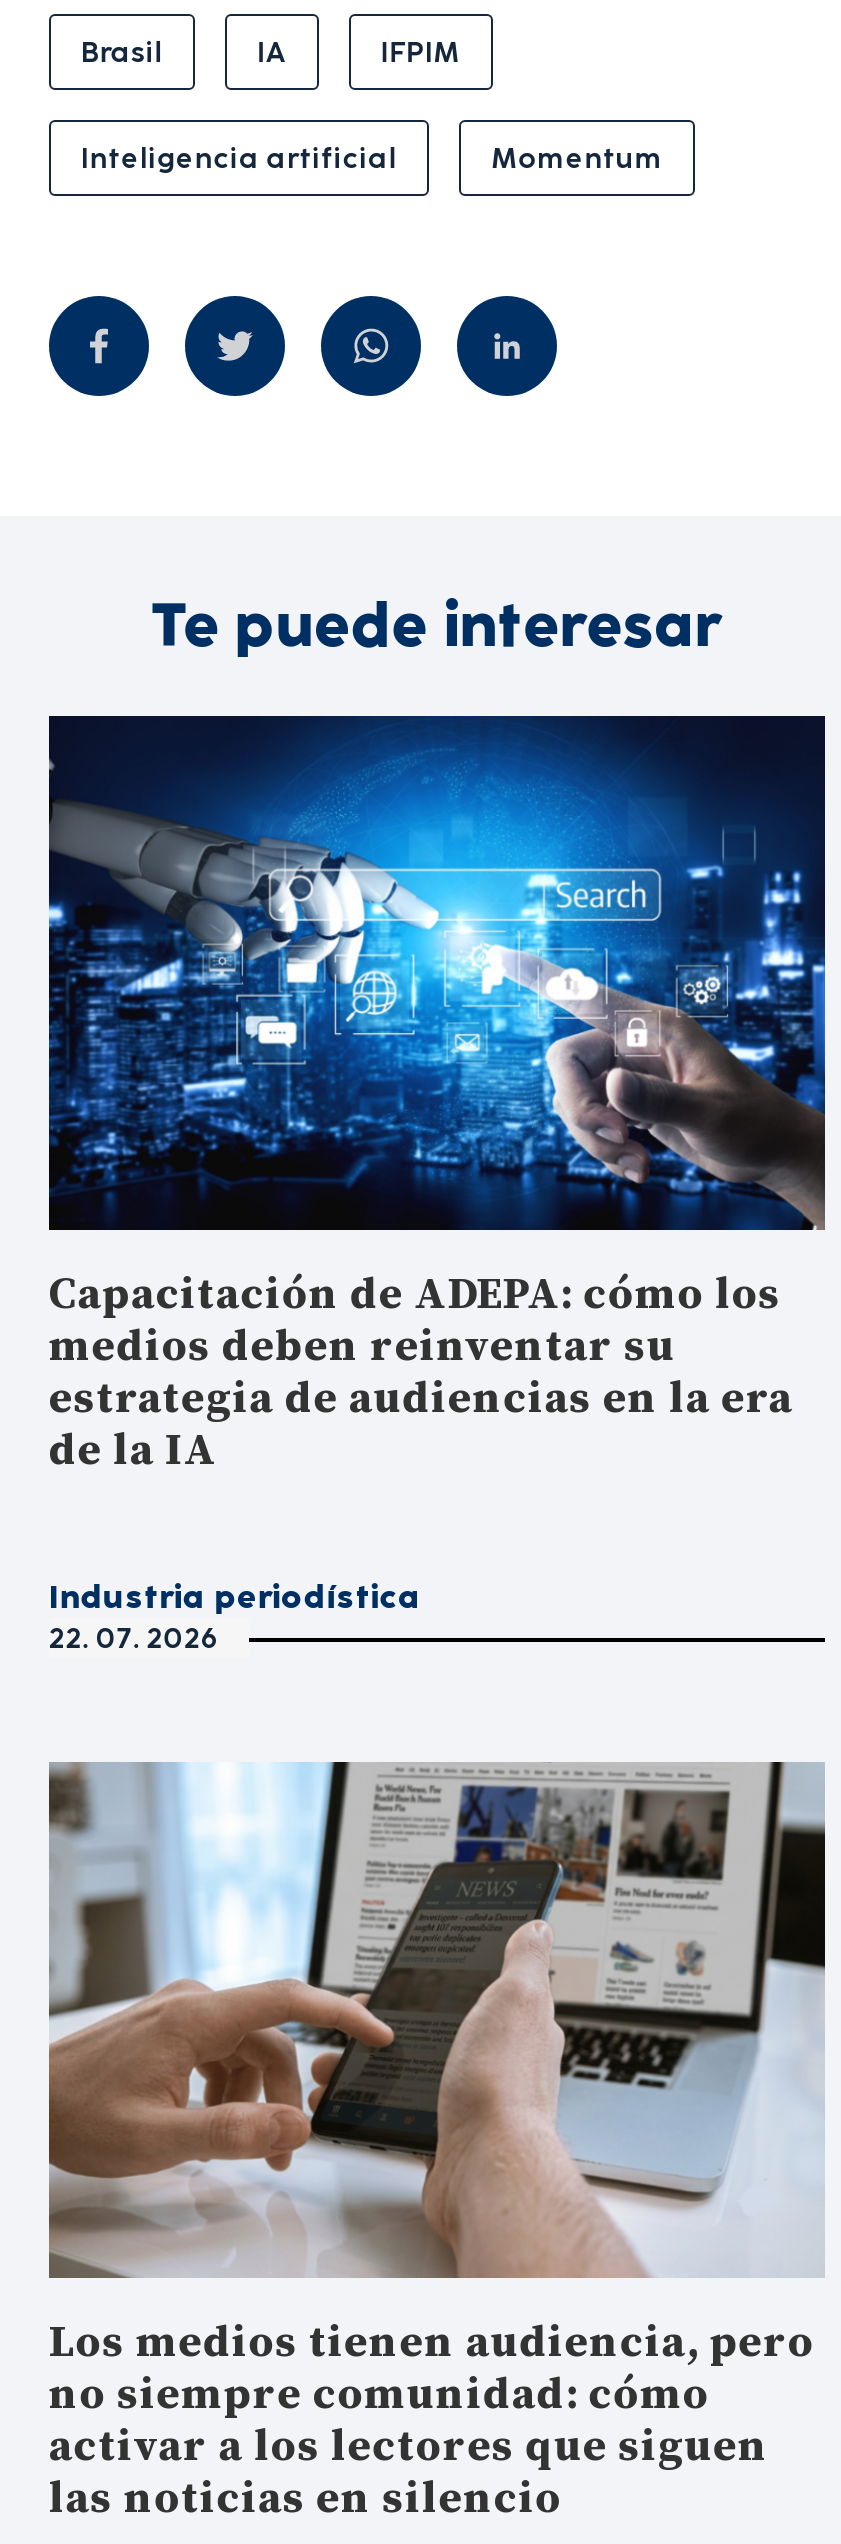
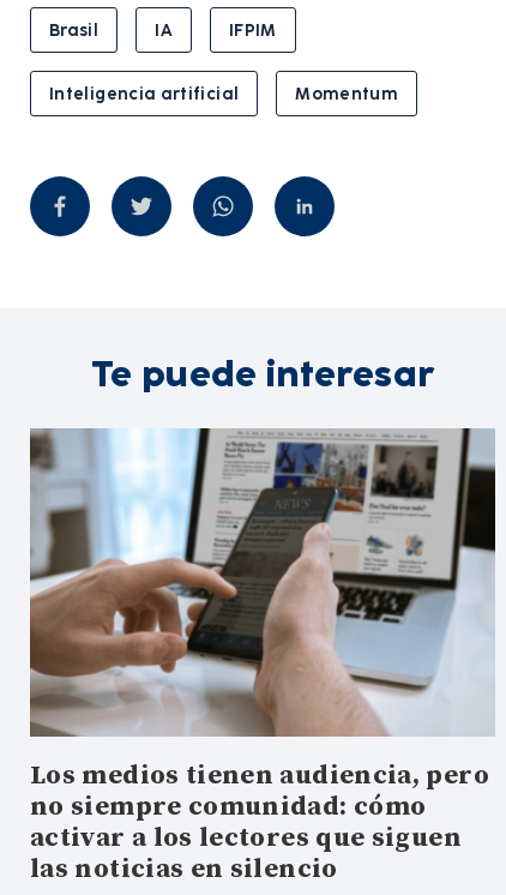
[47,713,827,1659] [image] | Capacitación de ADEPA: cómo los | medios deben reinventar su | estrategia de audiencias en la era | de la IA | Industria periodística | 22. 07. 2026 -> none

